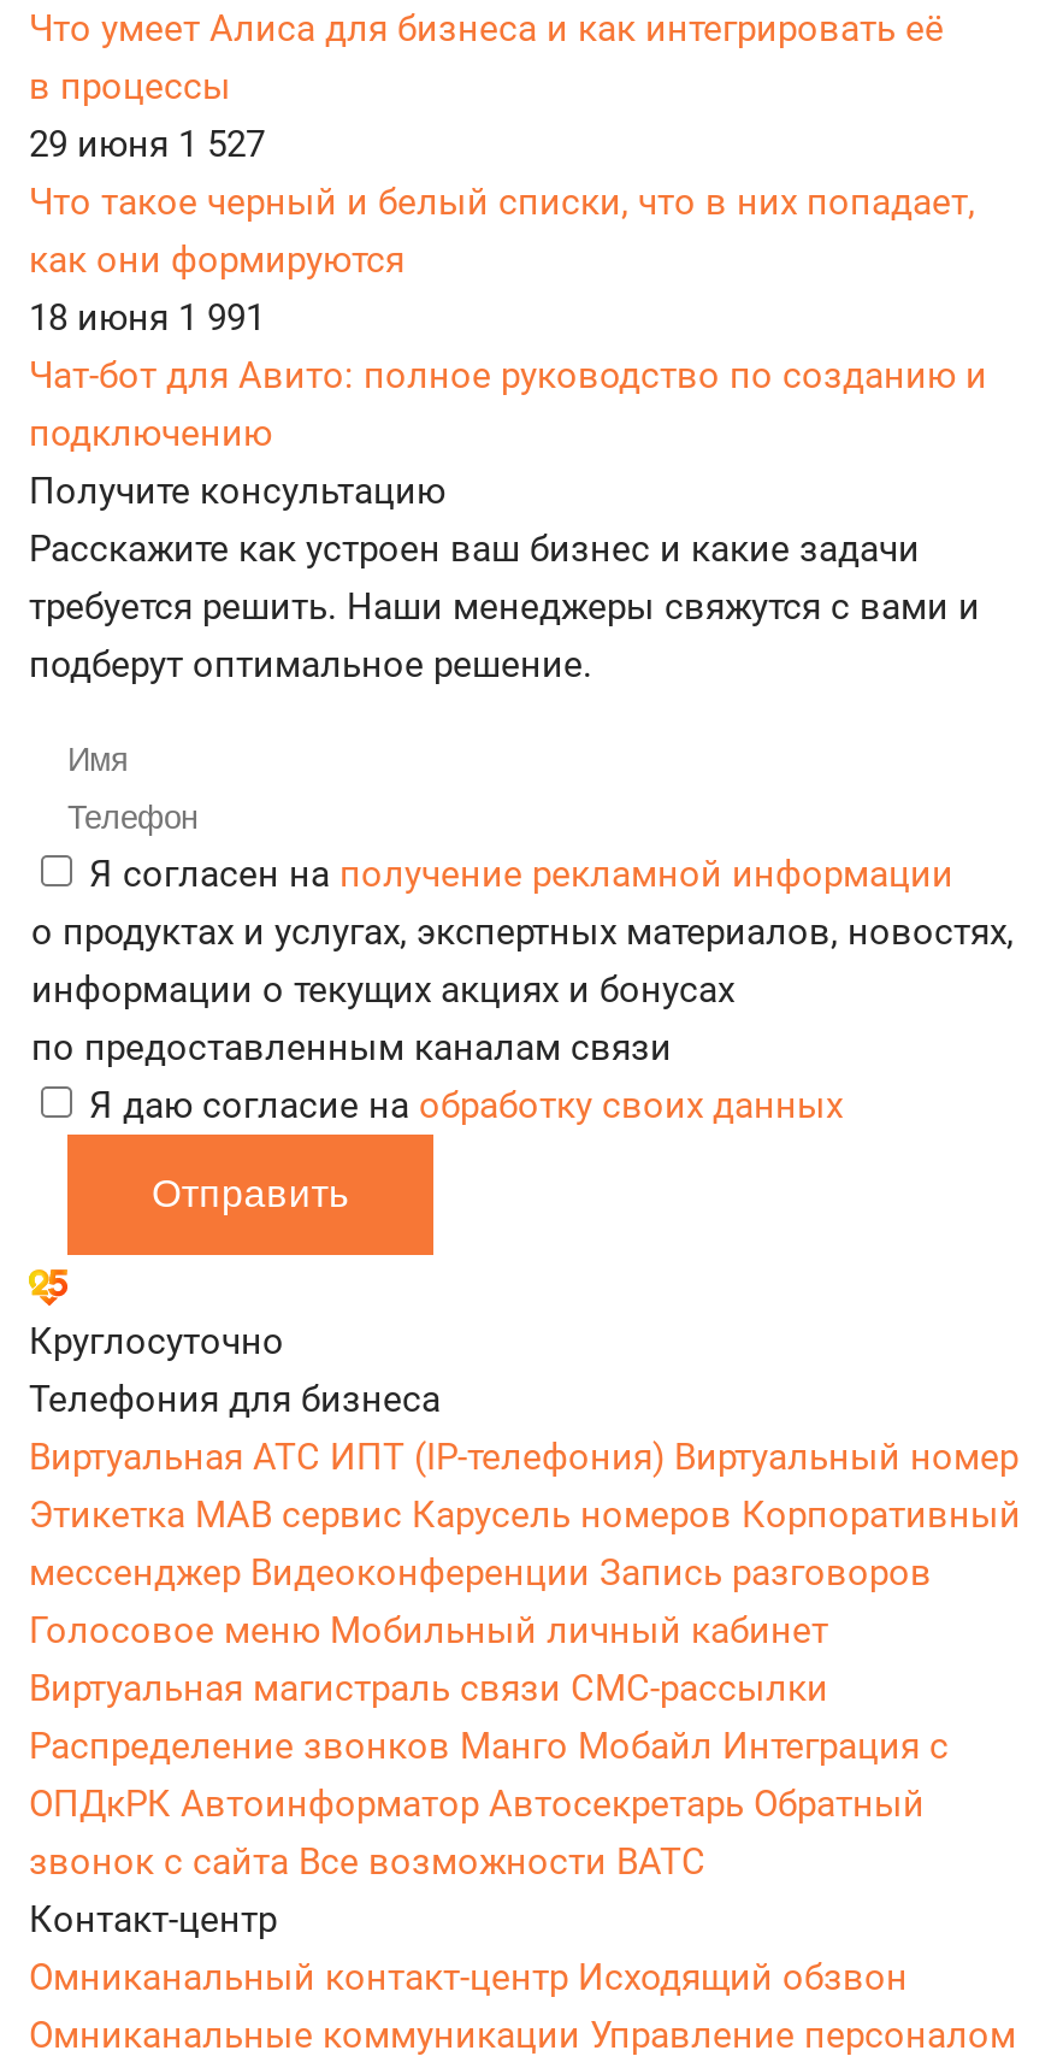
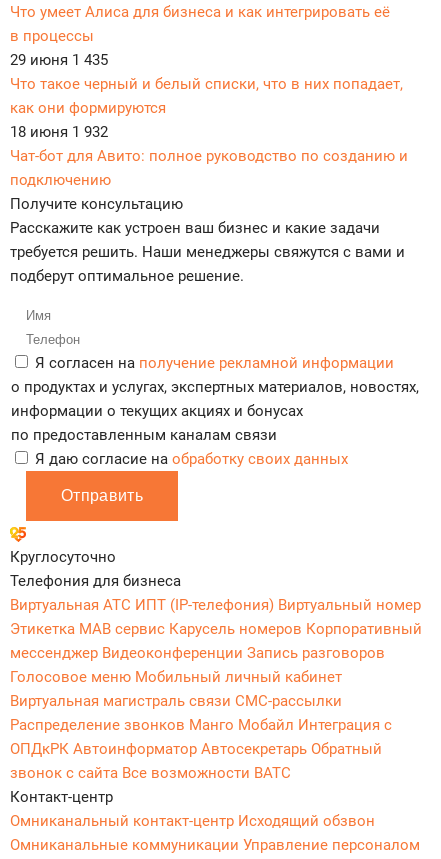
[29,124,265,167] 29 июня 1 527 -> [10,51,108,69] 29 июня 1 435
[29,297,265,341] 18 июня 1 991 -> [10,123,108,141] 18 июня 1 932

